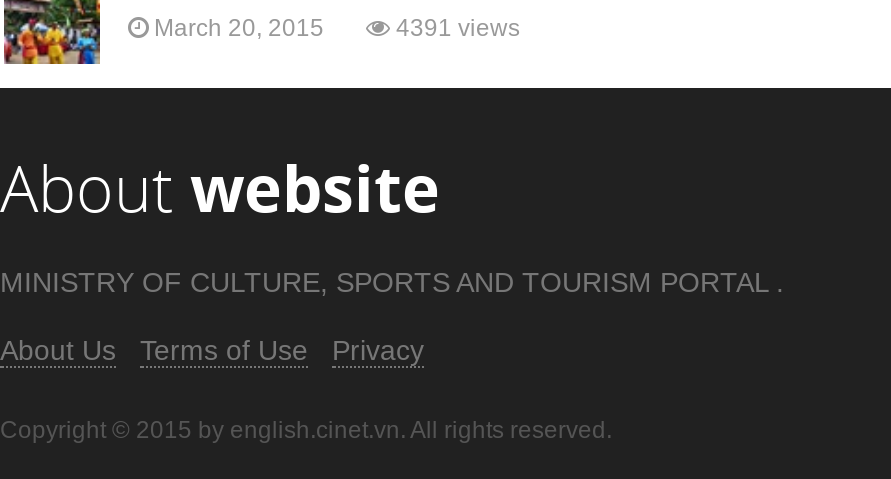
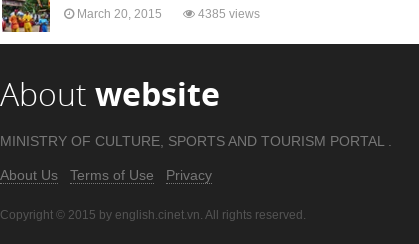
[148,15,520,43] March 20, 2015 4391 views -> [74,7,260,21] March 20, 2015 4385 views

